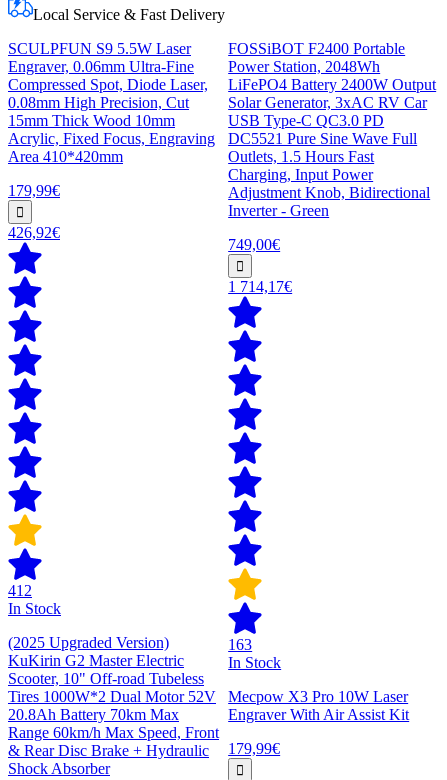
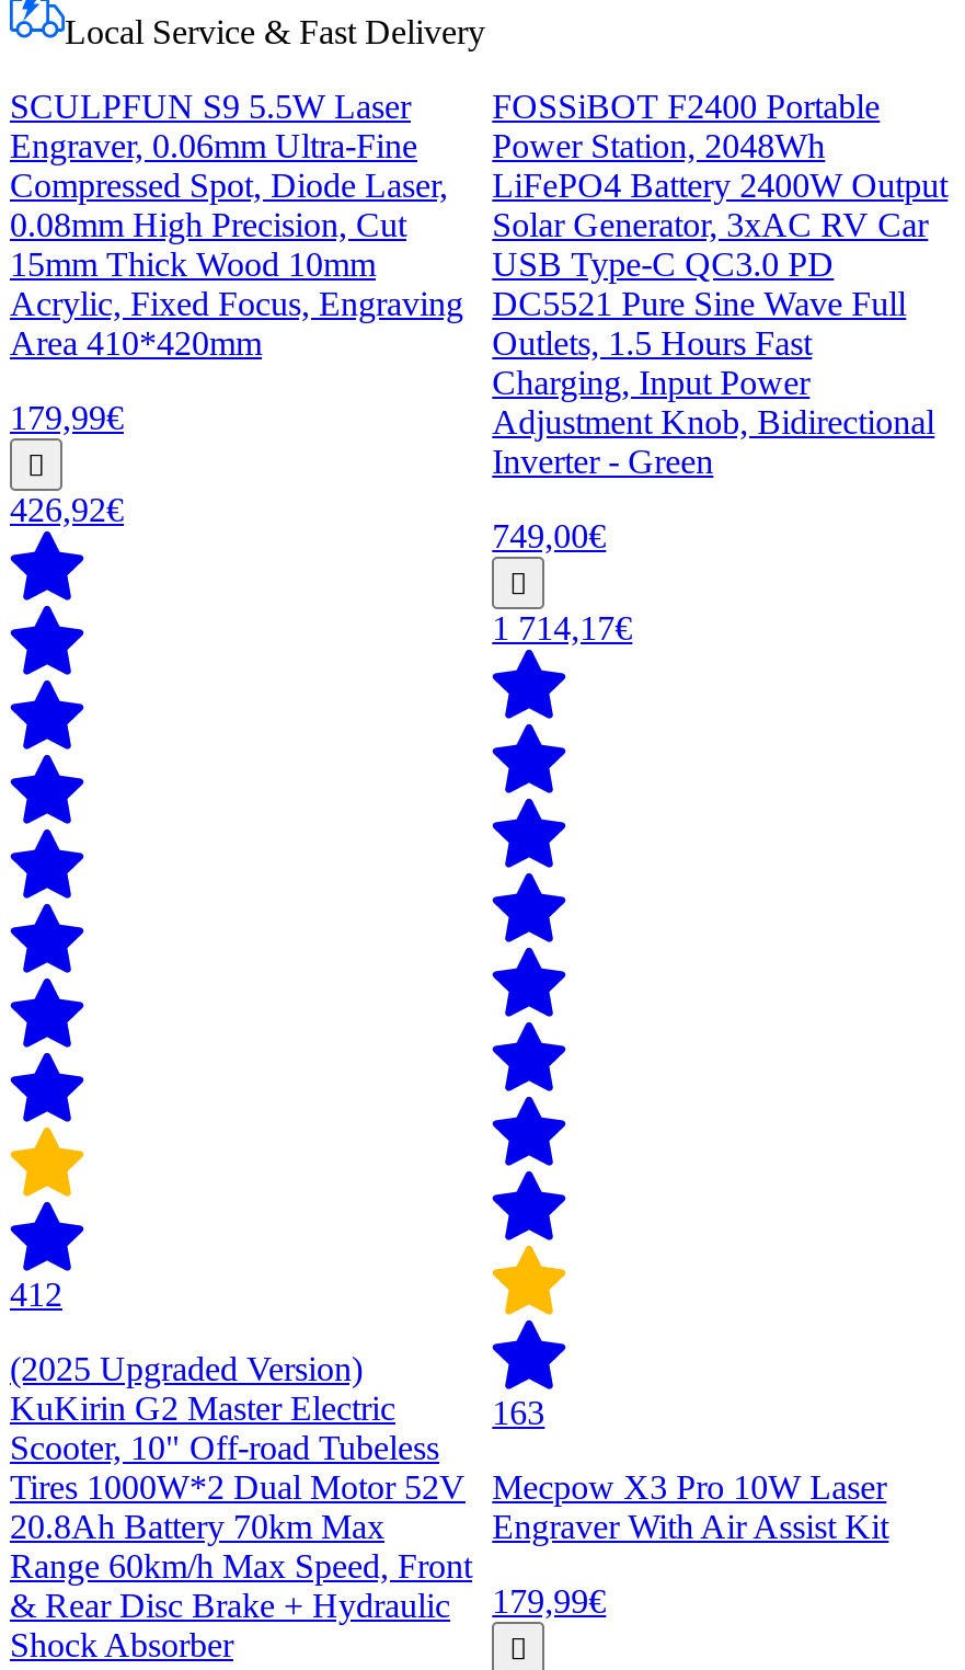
[8,600,61,617] In Stock -> none
[228,654,281,671] In Stock -> none

